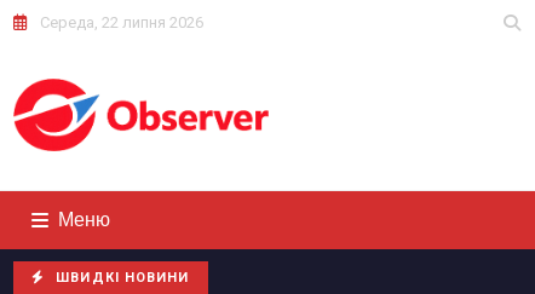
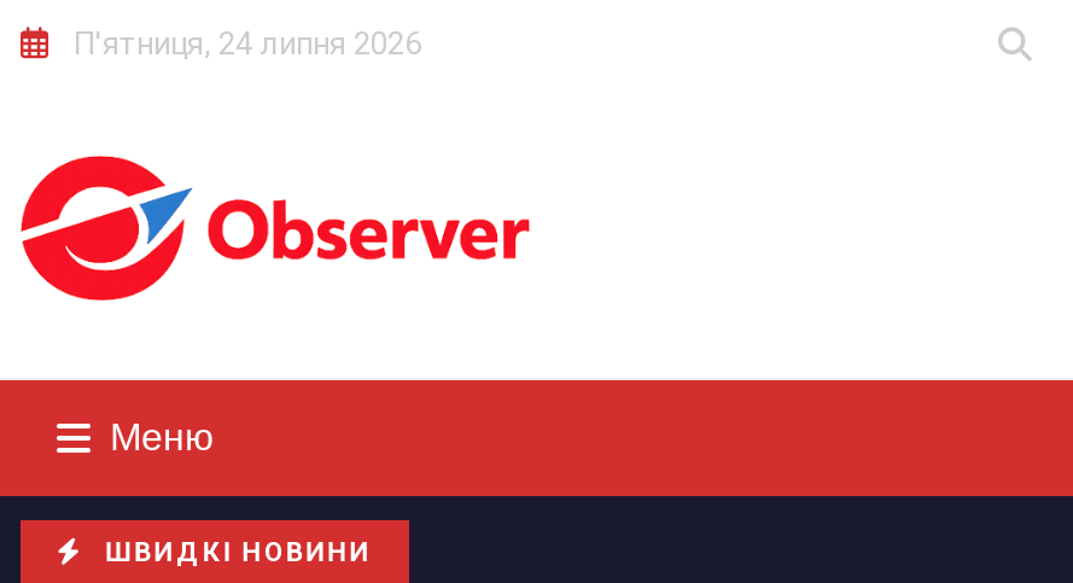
[36,13,203,31] Середа, 22 липня 2026 -> [66,25,421,62] П'ятниця, 24 липня 2026

